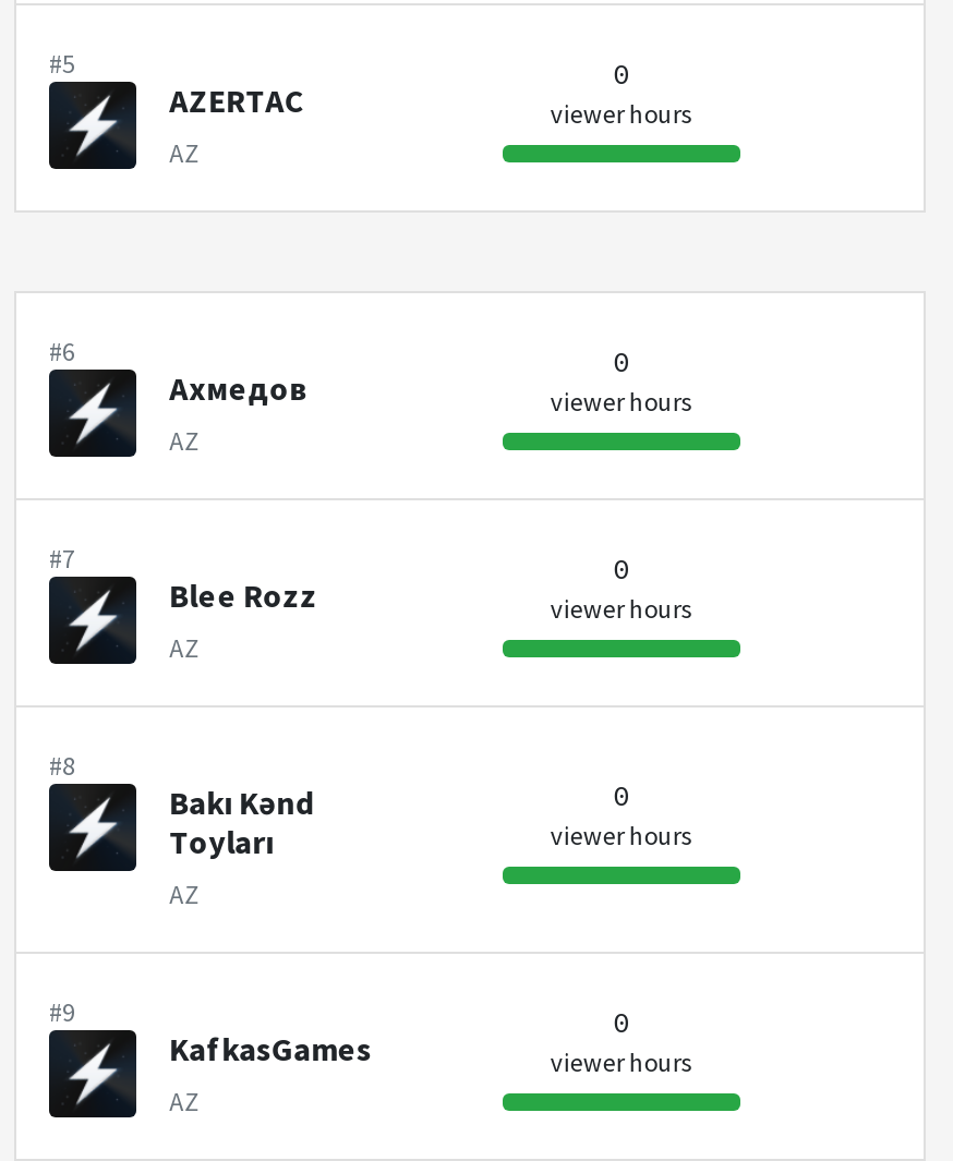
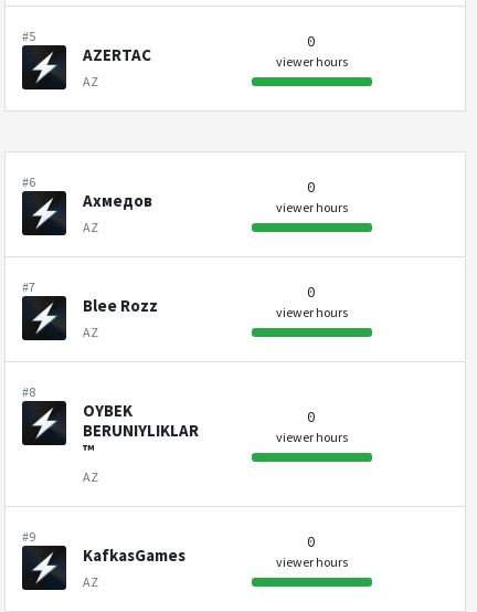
[169,782,316,862] Bakı Kənd | Toyları -> [83,400,199,461] OYBEK | BERUNIYLIKLAR | ™

